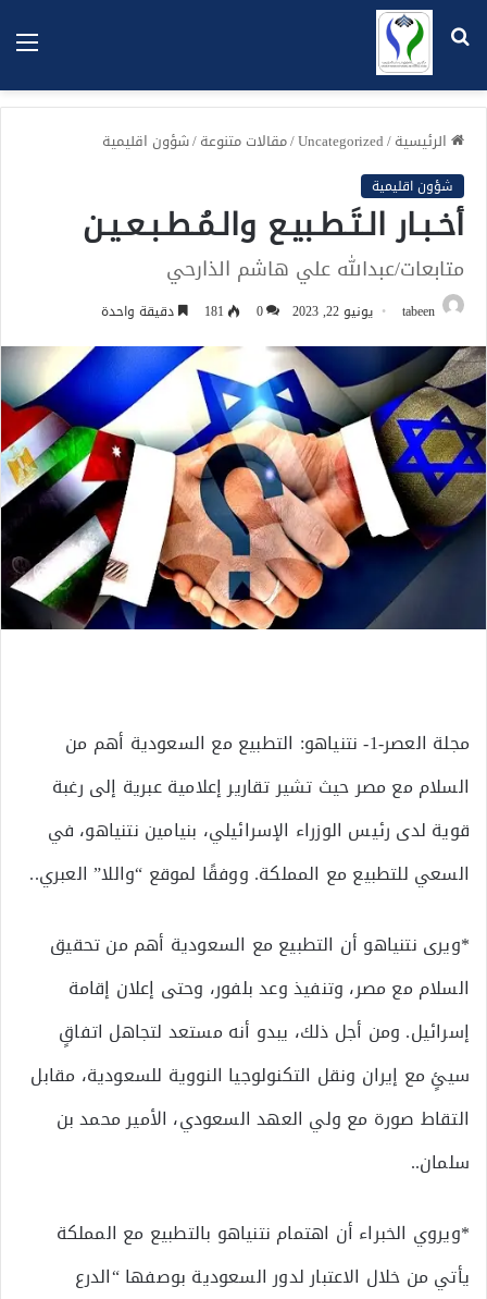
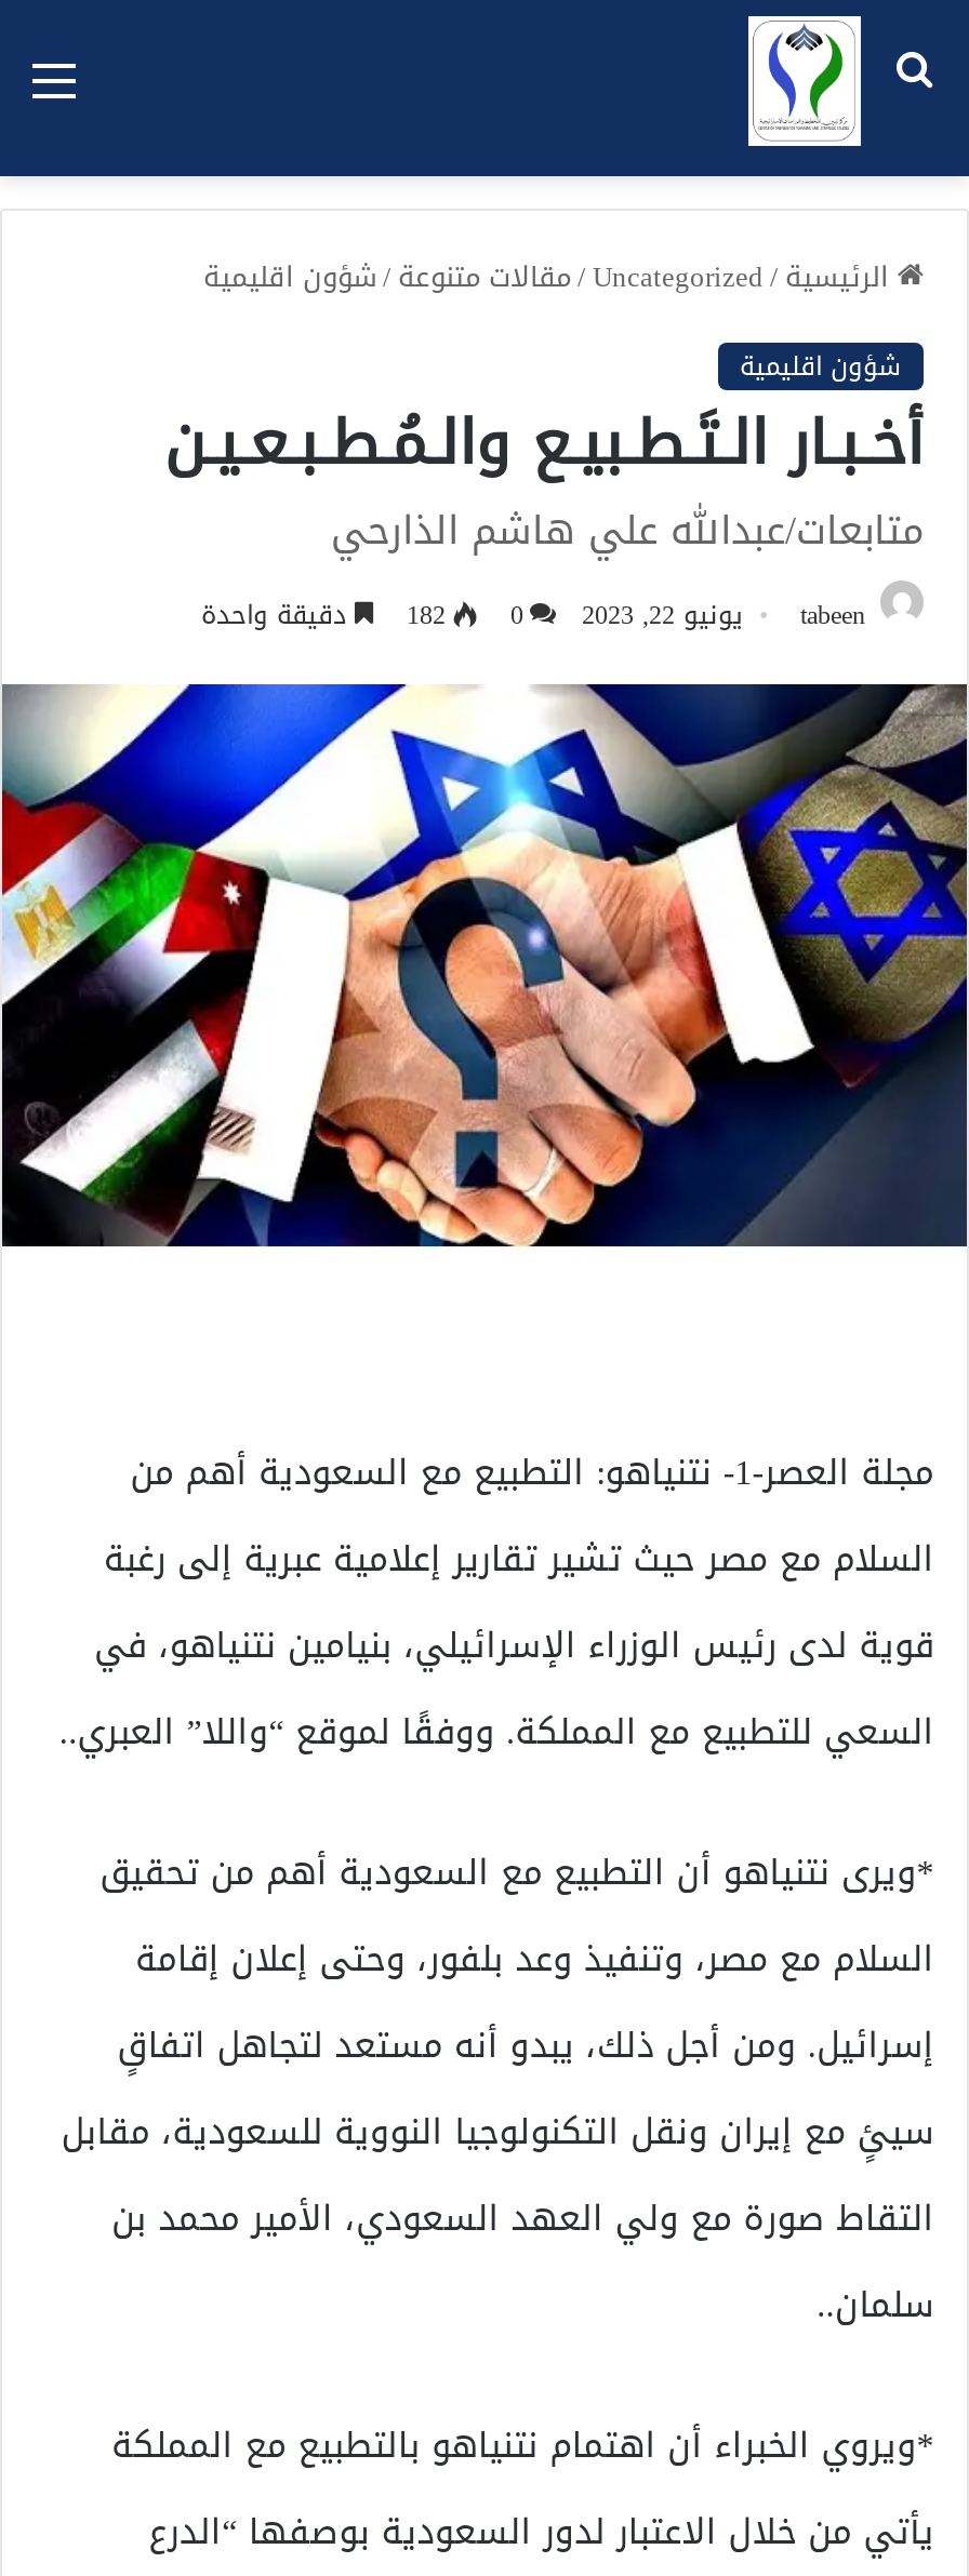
[101,299,263,323] 0 181 دقيقة واحدة -> [201,591,523,639] 0 182 دقيقة واحدة

